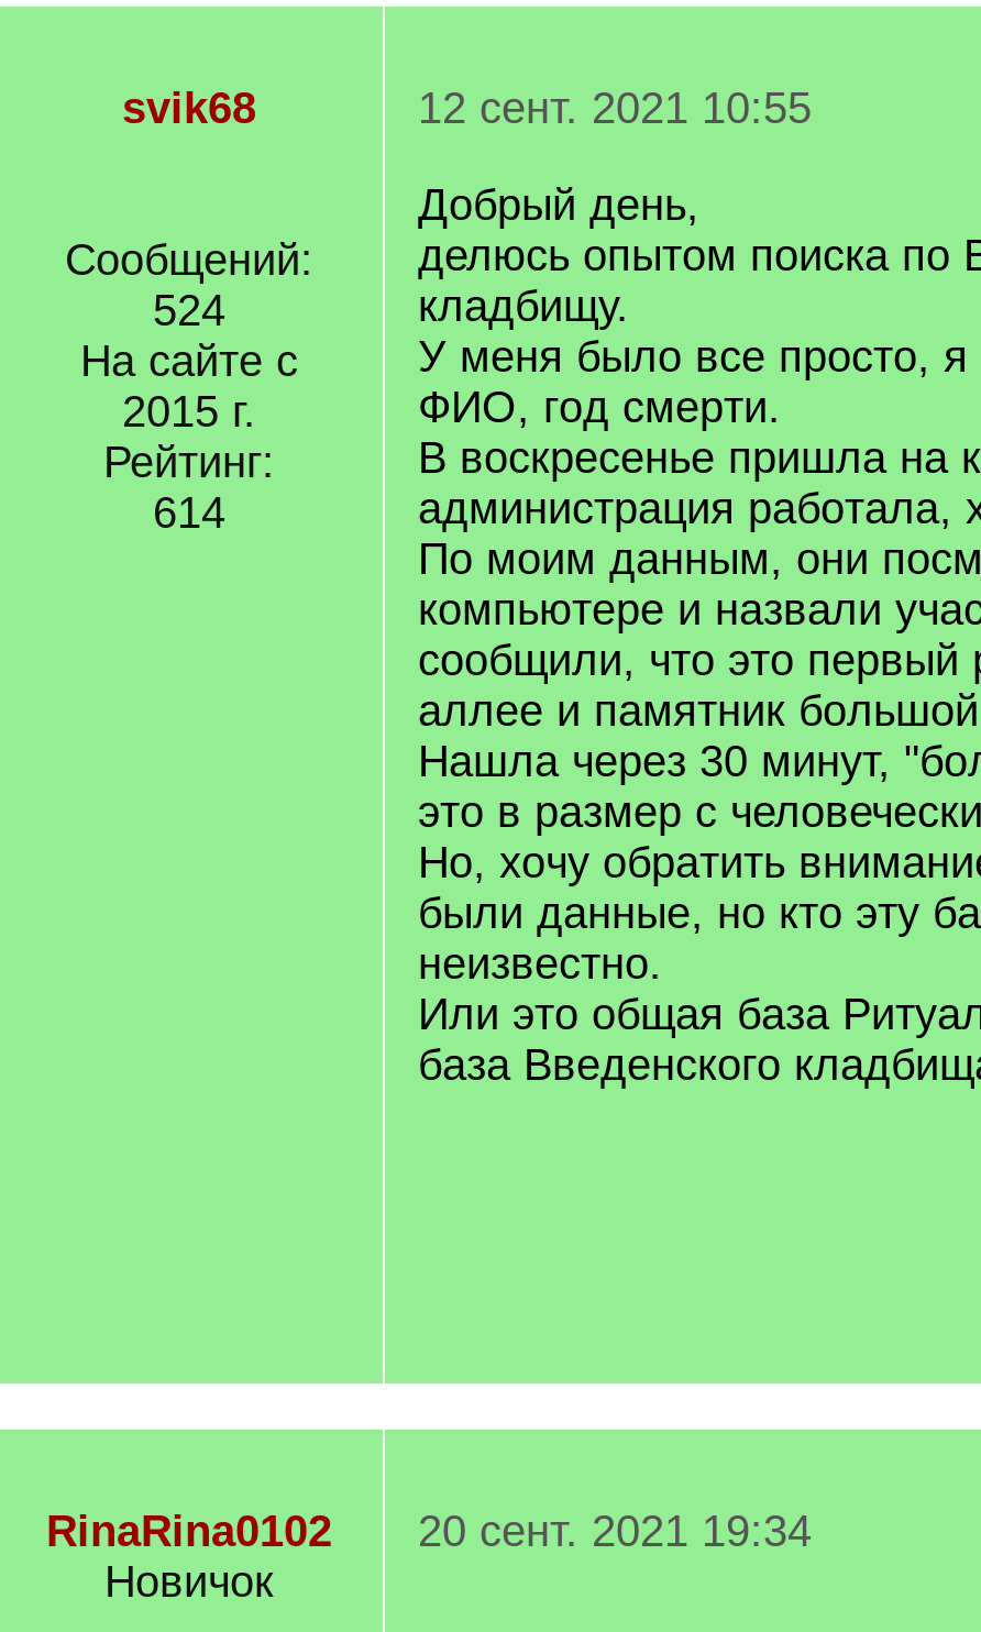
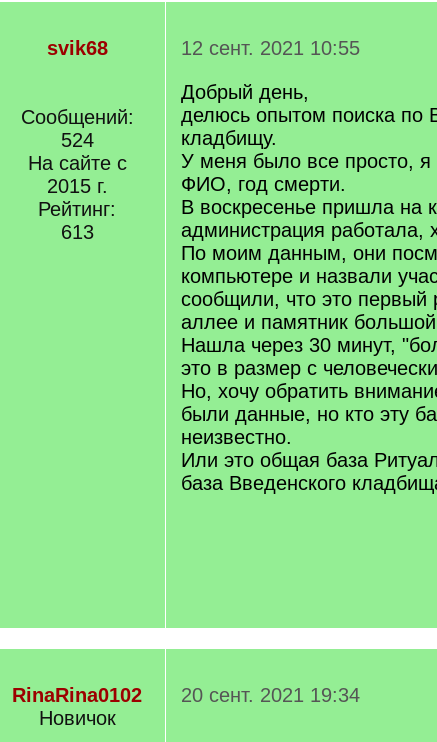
[153,488,225,537] 614 -> [60,221,93,243] 613

